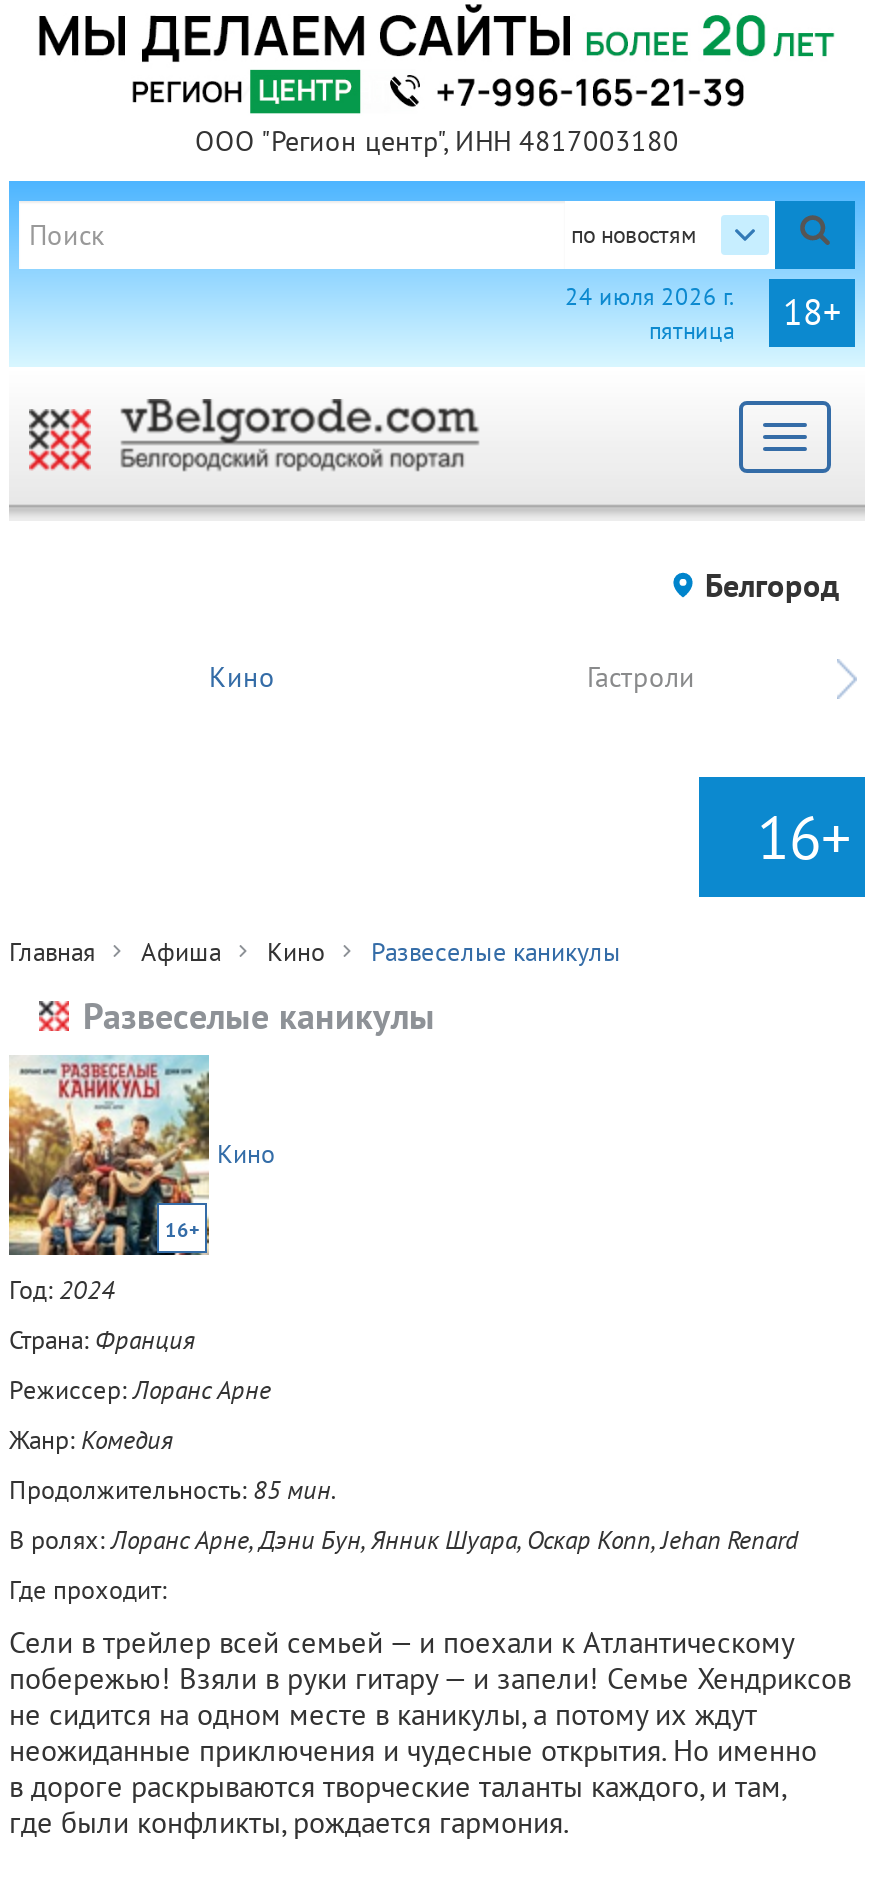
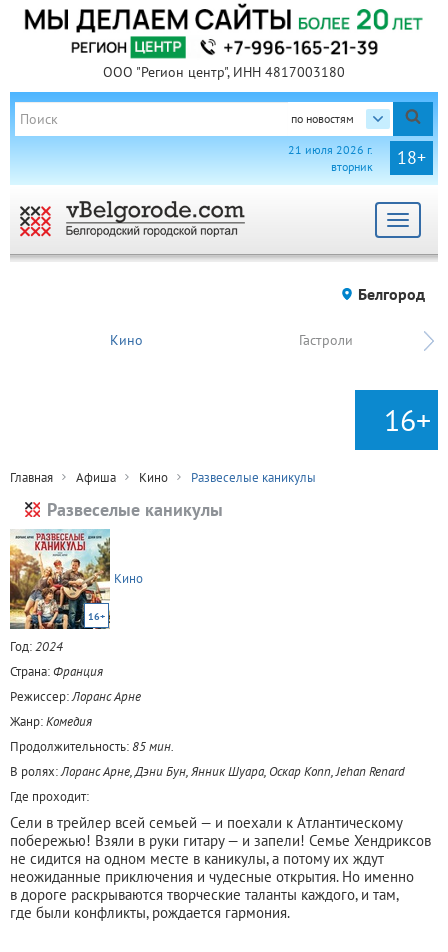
[565,281,735,345] 24 июля 2026 г. | пятница -> [288,142,373,174] 21 июля 2026 г. | вторник

